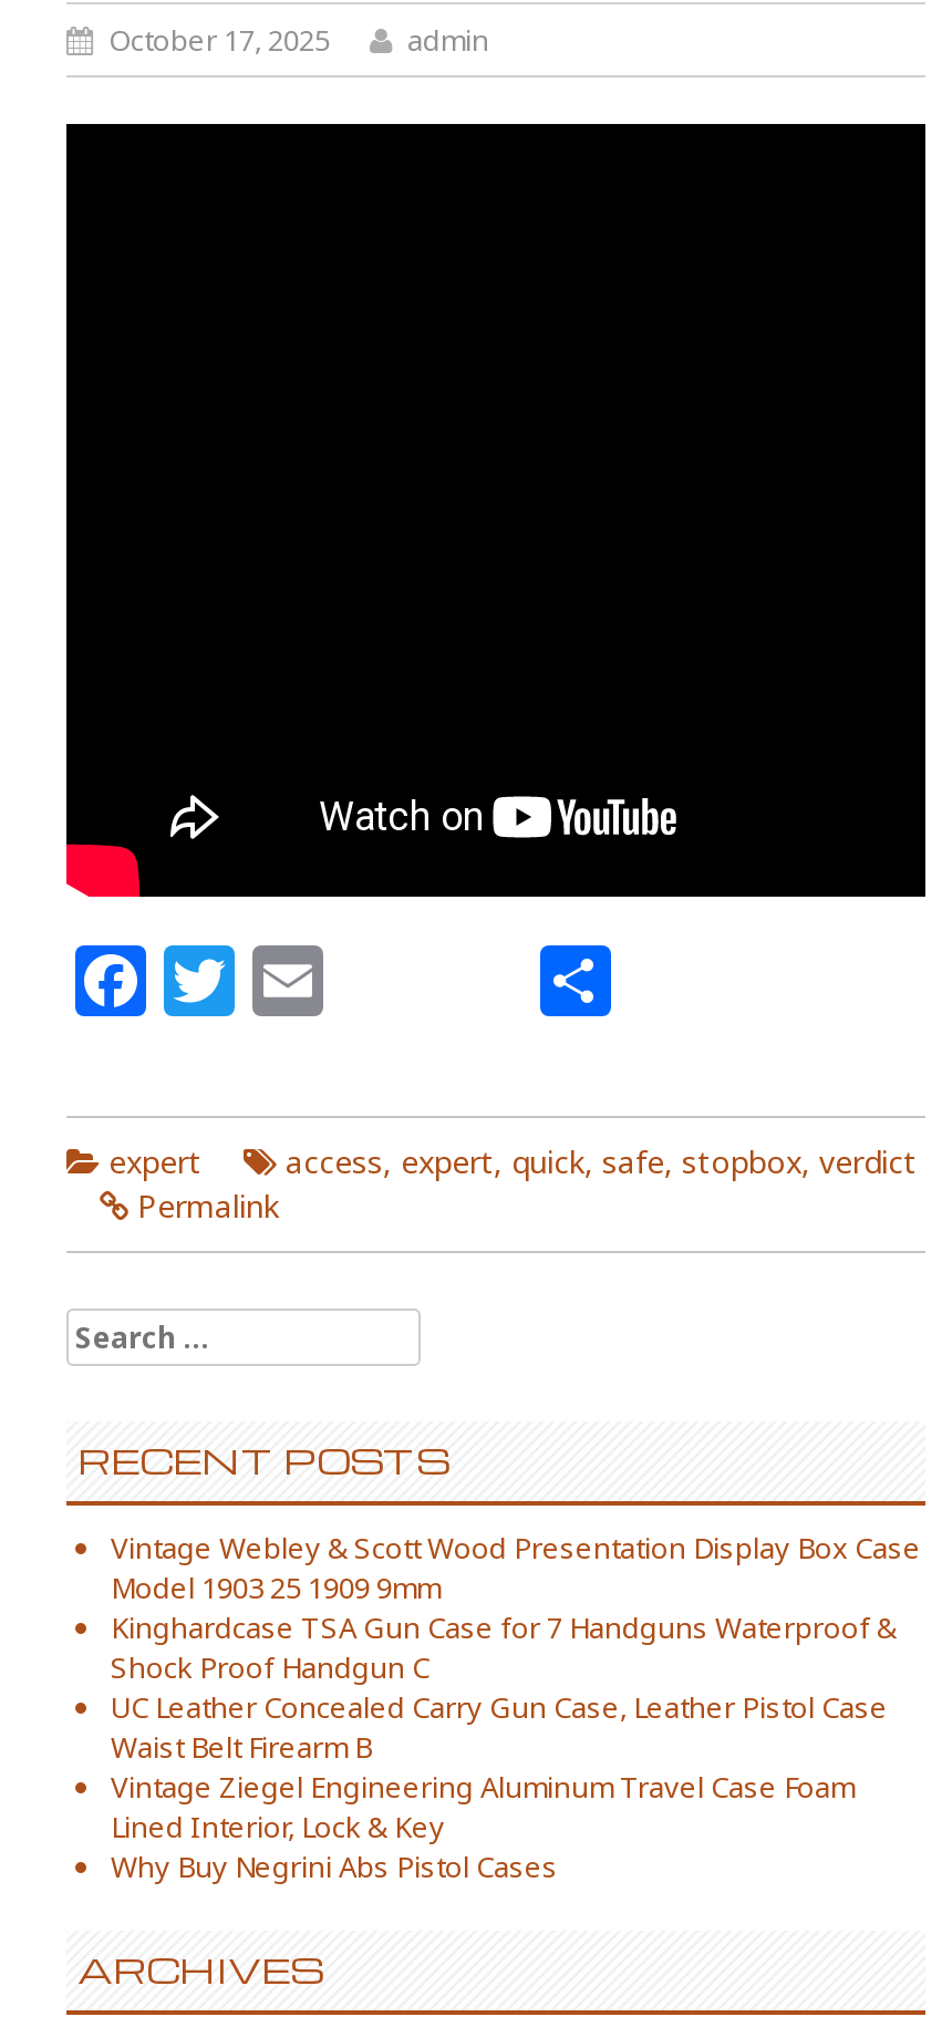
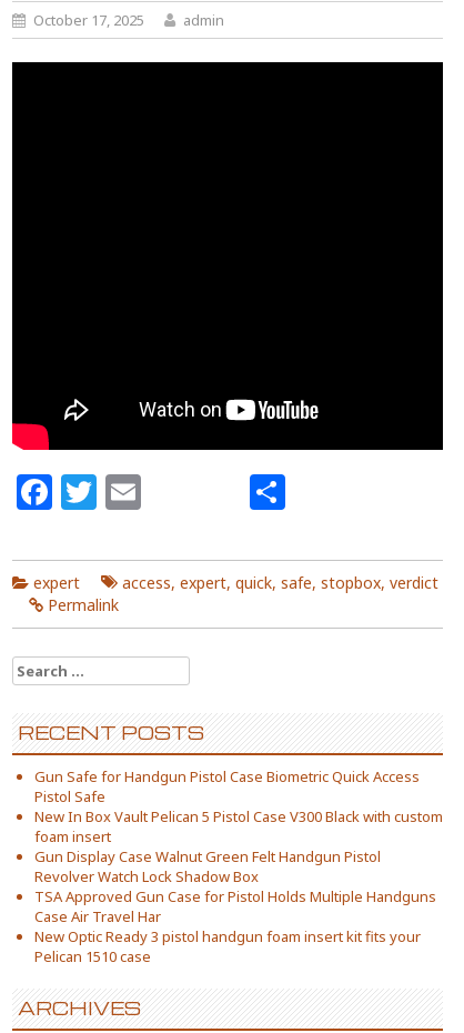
[111,1528,921,1886] Vintage Webley & Scott Wood Presentation Display Box Case | Model 1903 25 1909 9mm | Kinghardcase TSA Gun Case for 7 Handguns Waterproof & | Shock Proof Handgun C | UC Leather Concealed Carry Gun Case, Leather Pistol Case | Waist Belt Firearm B | Vintage Ziegel Engineering Aluminum Travel Case Foam | Lined Interior, Lock & Key | Why Buy Negrini Abs Pistol Cases -> [34,766,443,966] Gun Safe for Handgun Pistol Case Biometric Quick Access | Pistol Safe | New In Box Vault Pelican 5 Pistol Case V300 Black with custom | foam insert | Gun Display Case Walnut Green Felt Handgun Pistol | Revolver Watch Lock Shadow Box | TSA Approved Gun Case for Pistol Holds Multiple Handguns | Case Air Travel Har | New Optic Ready 3 pistol handgun foam insert kit fits your | Pelican 1510 case

